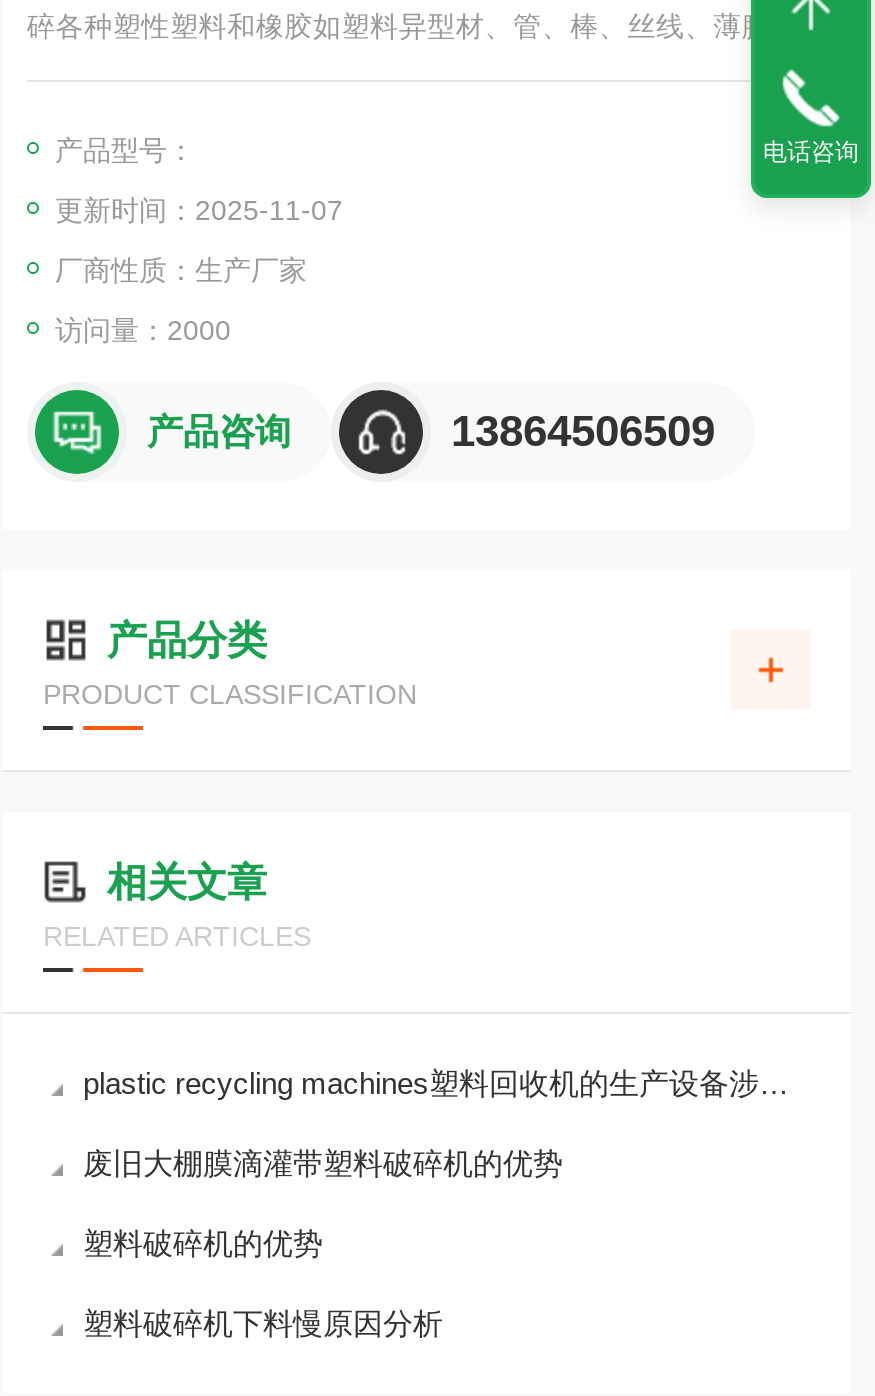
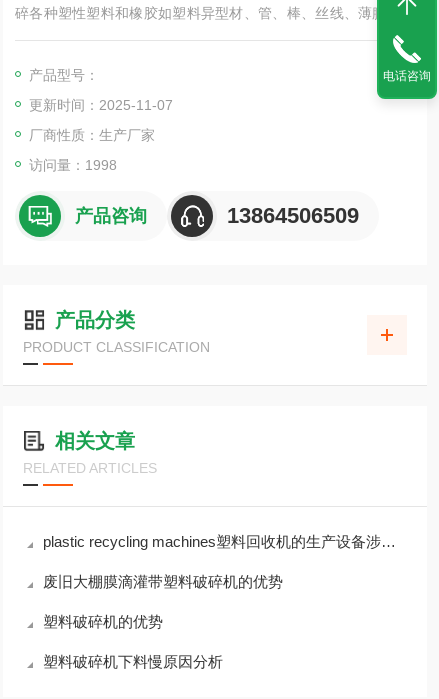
[55,314,231,346] 访问量：2000 -> [29,157,117,173] 访问量：1998

